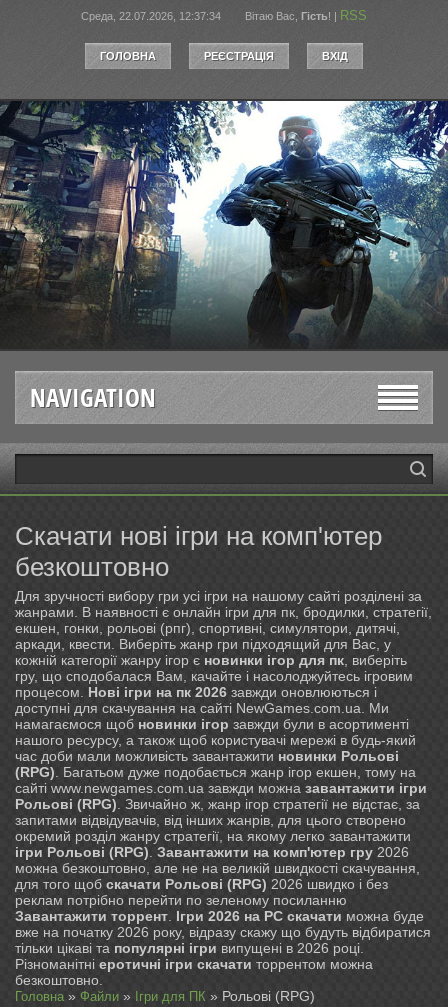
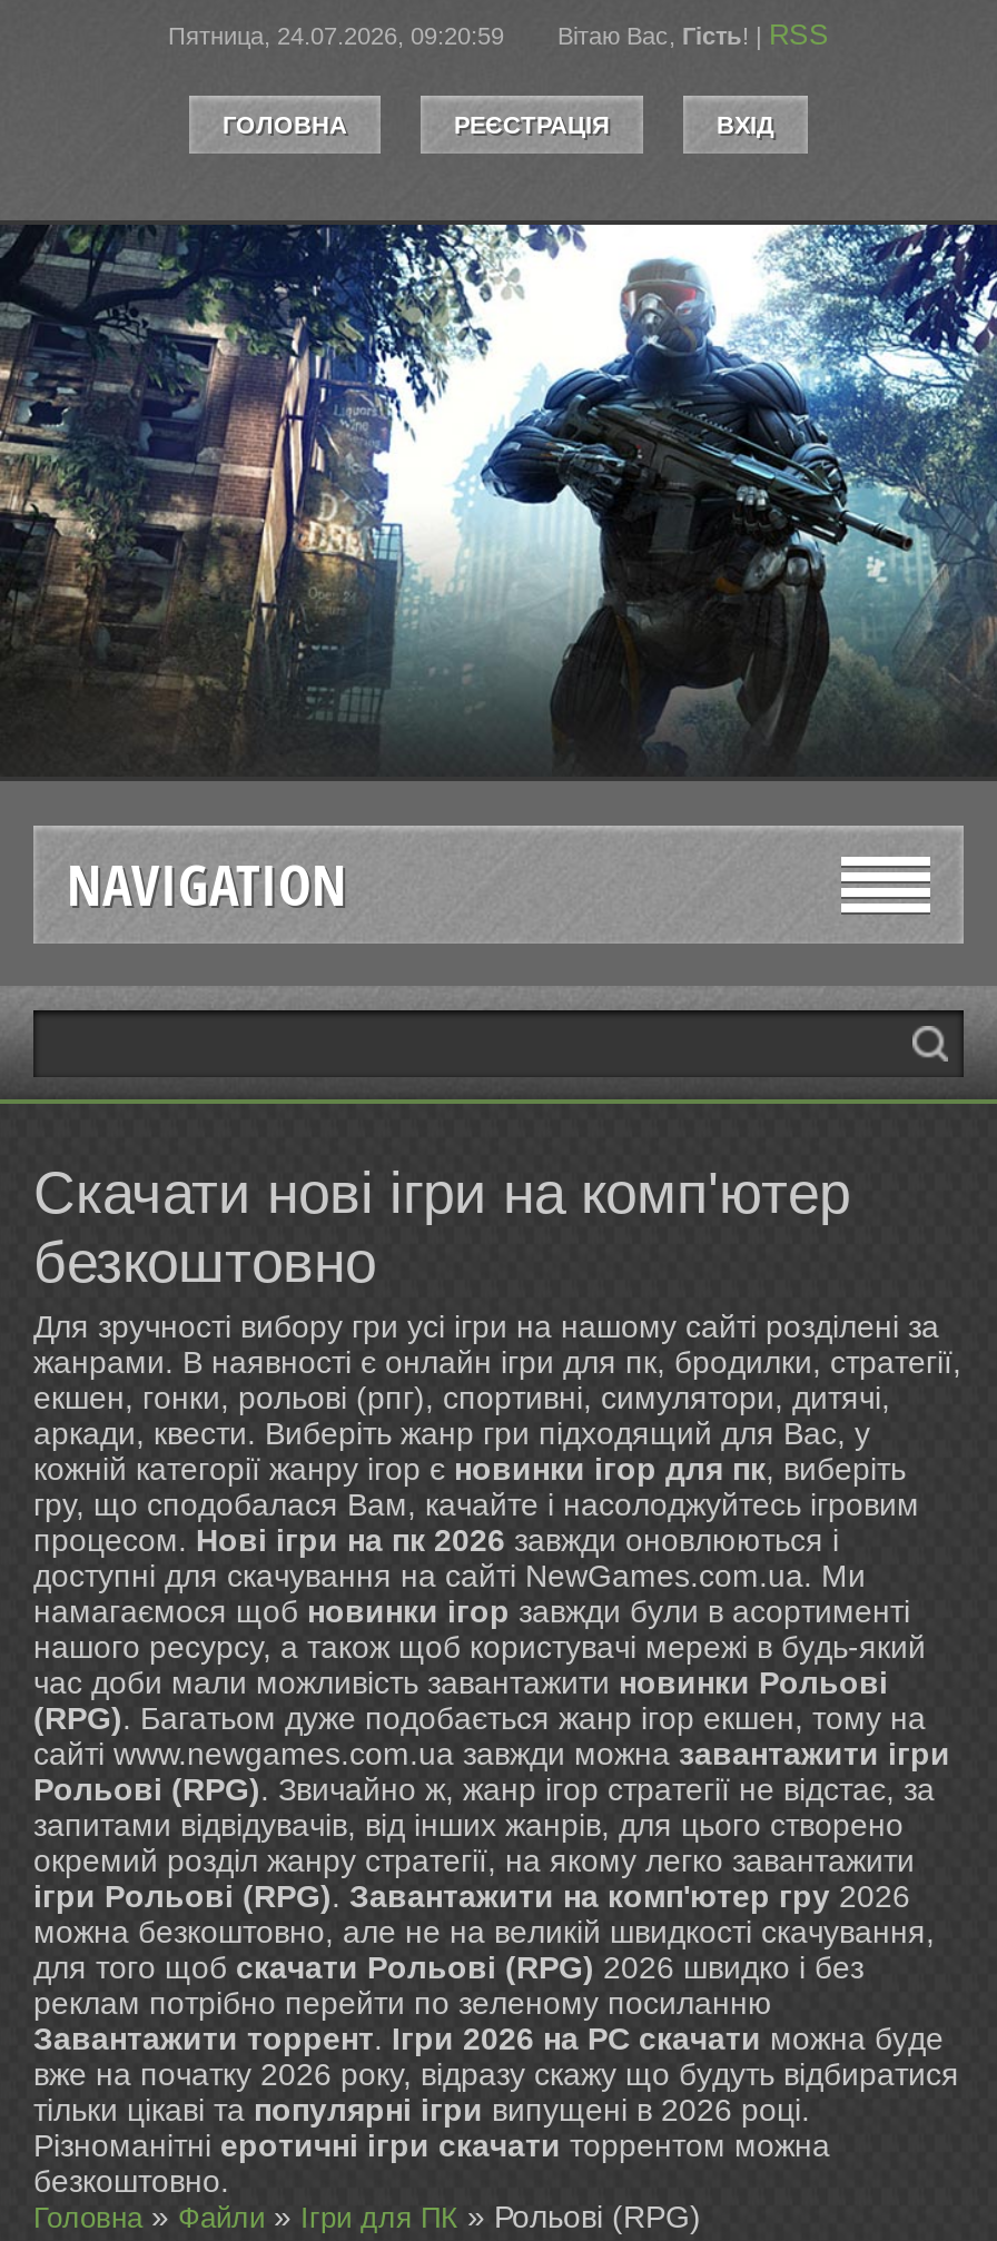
[81,10,221,22] Среда, 22.07.2026, 12:37:34 -> [168,22,504,49] Пятница, 24.07.2026, 09:20:59

